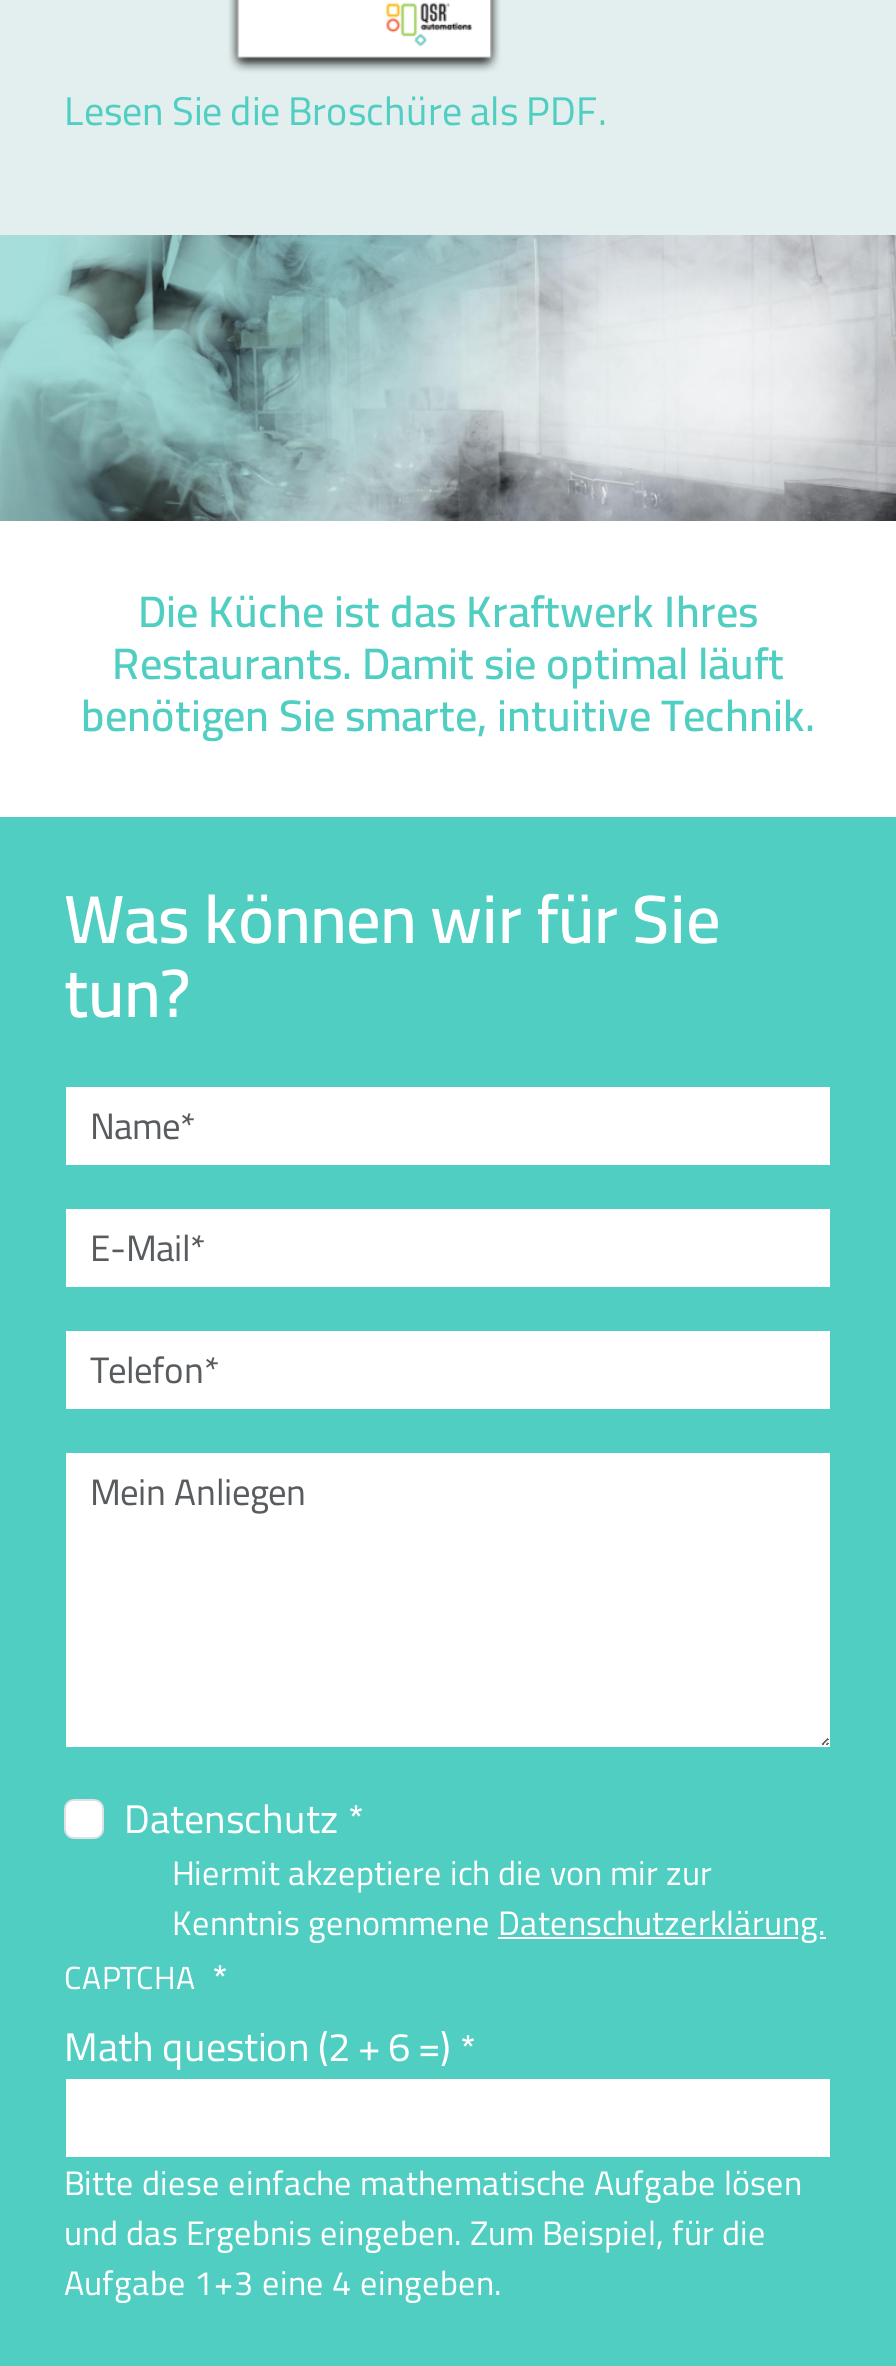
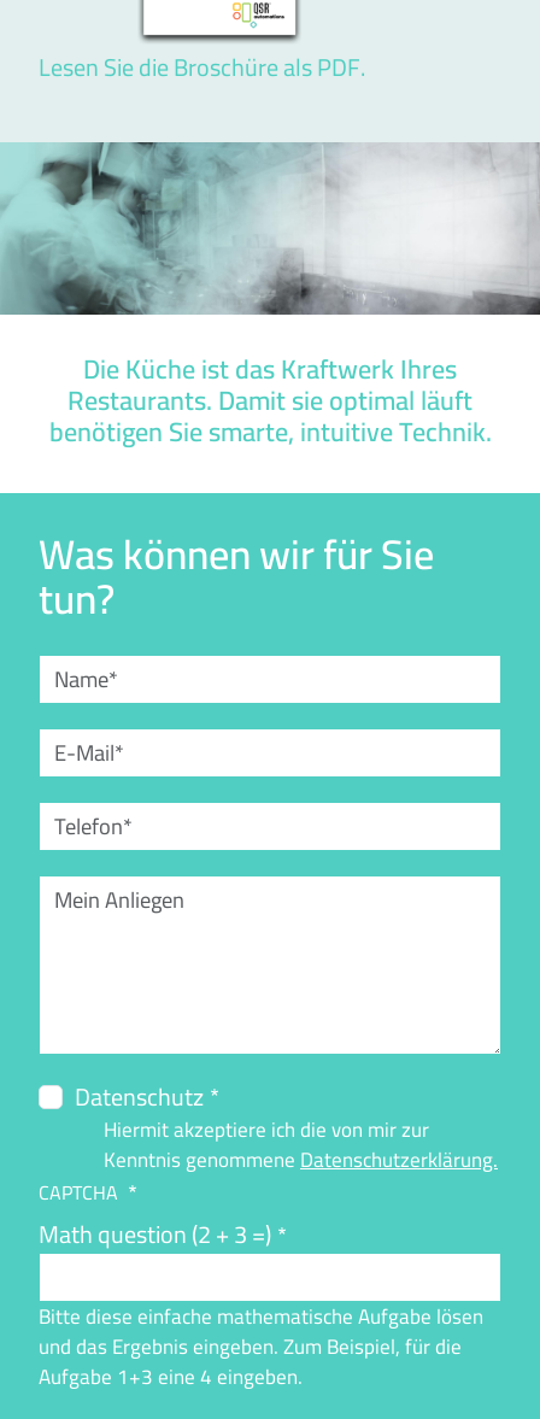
[64,2009,450,2083] Math question (2 + 6 =) -> [39,1212,271,1256] Math question (2 + 3 =)

